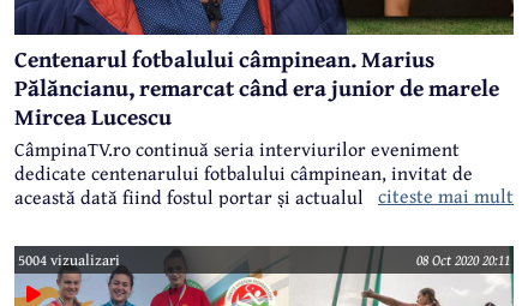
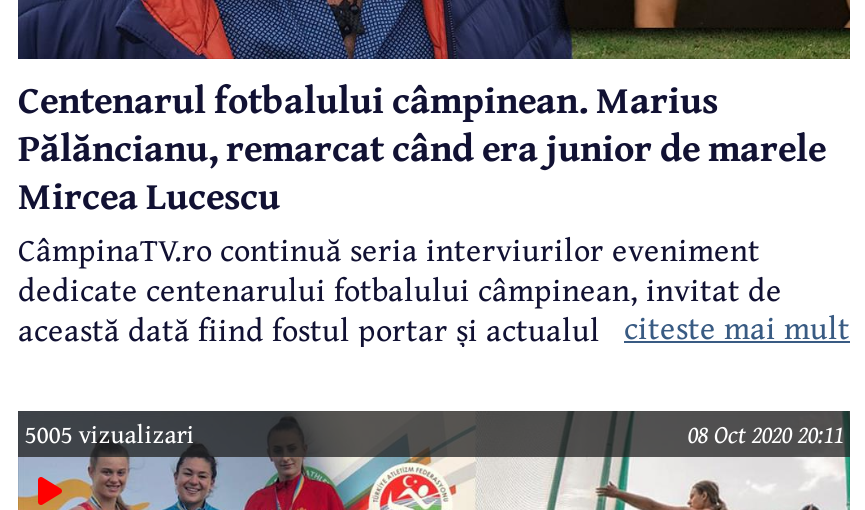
[18,249,120,272] 5004 vizualizari -> [24,415,194,453] 5005 vizualizari

